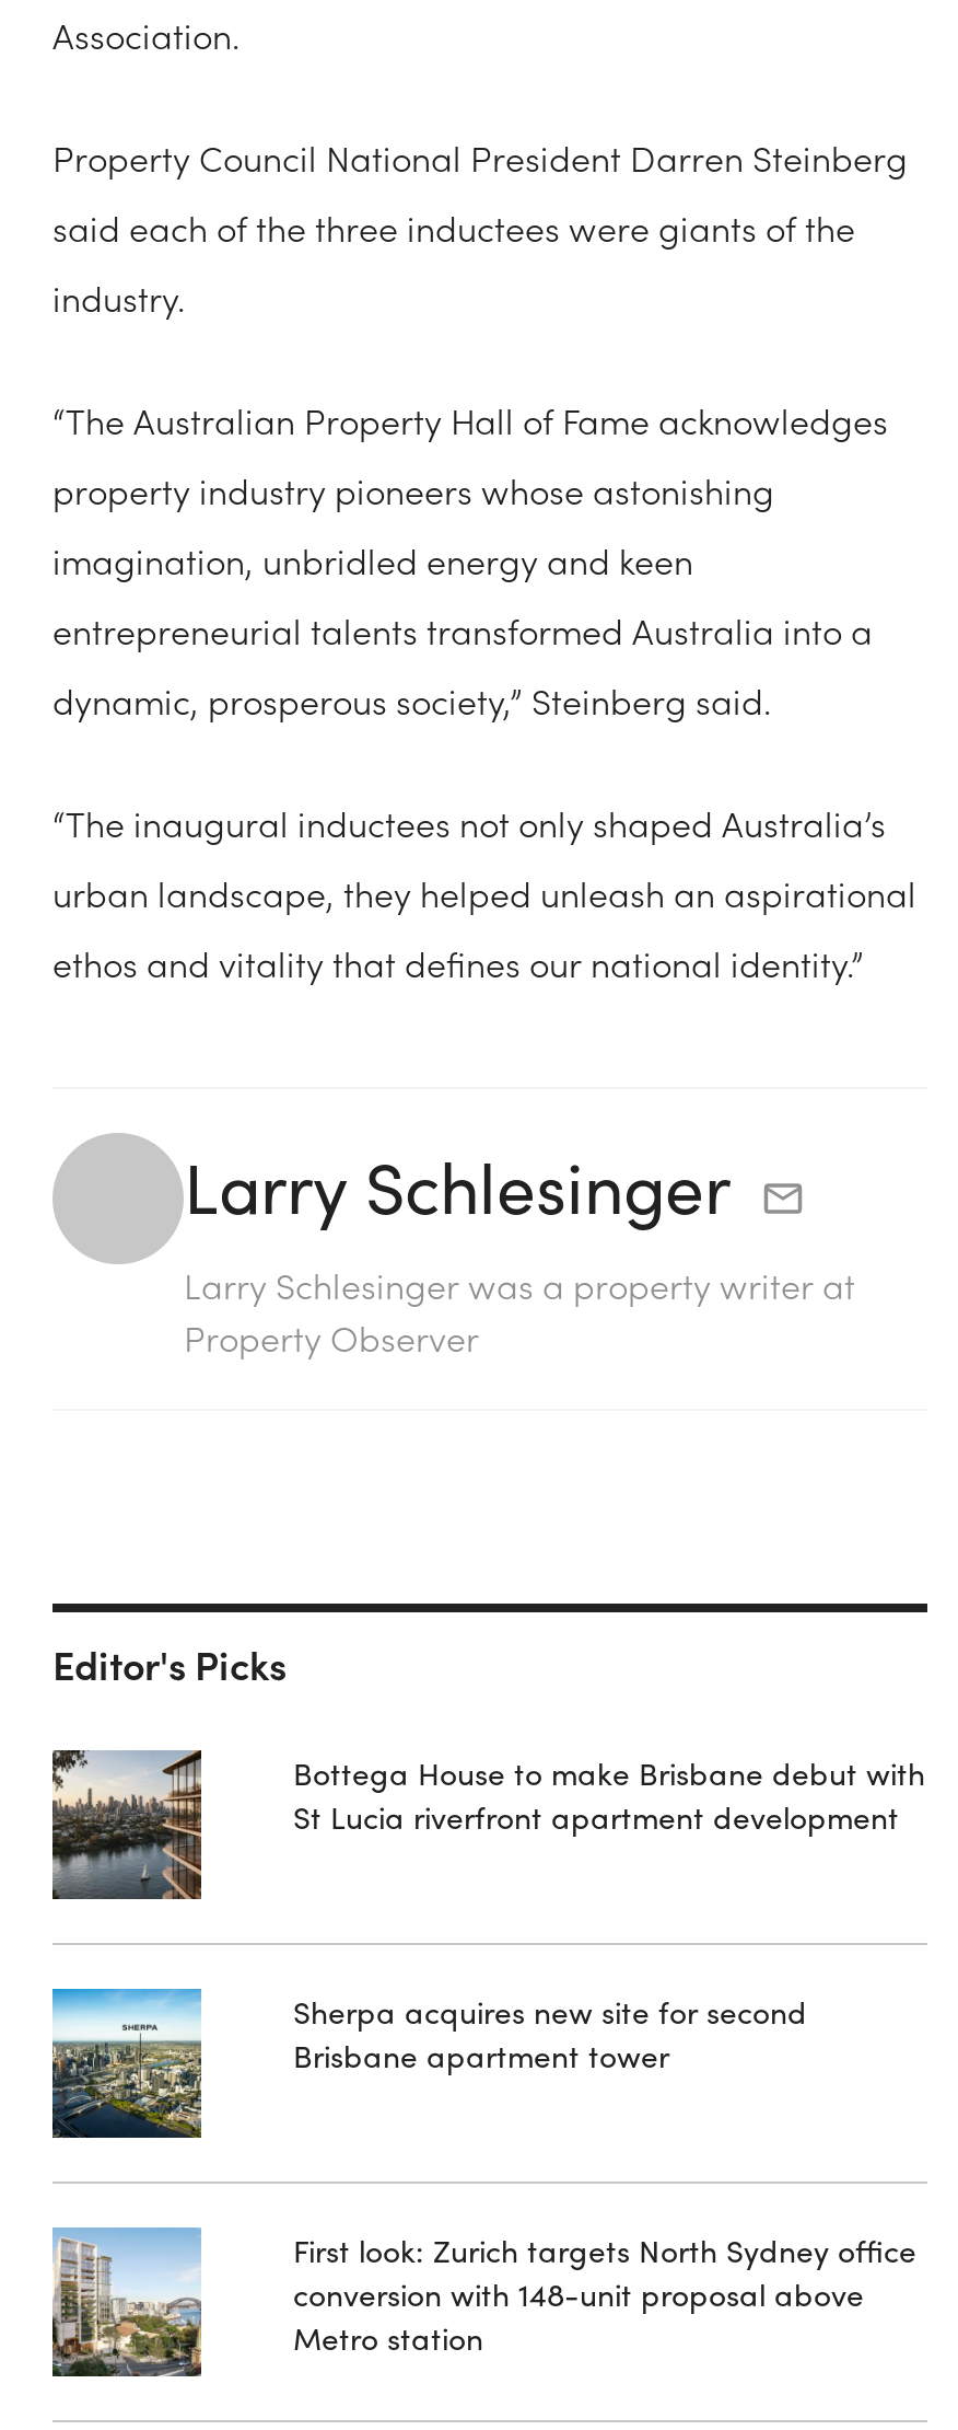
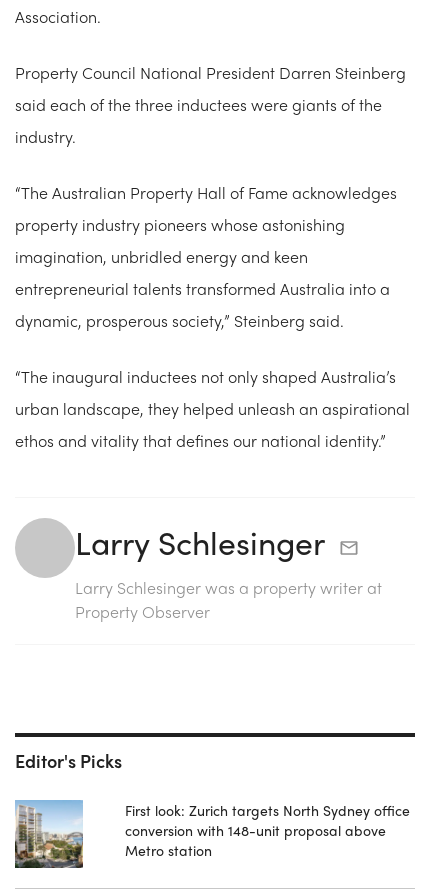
[50,1748,203,1901] [image] -> none
[293,1751,925,1838] Bottega House to make Brisbane debut with | St Lucia riverfront apartment development -> none
[50,1987,203,2140] [image] -> none
[293,1989,807,2077] Sherpa acquires new site for second | Brisbane apartment tower -> none

